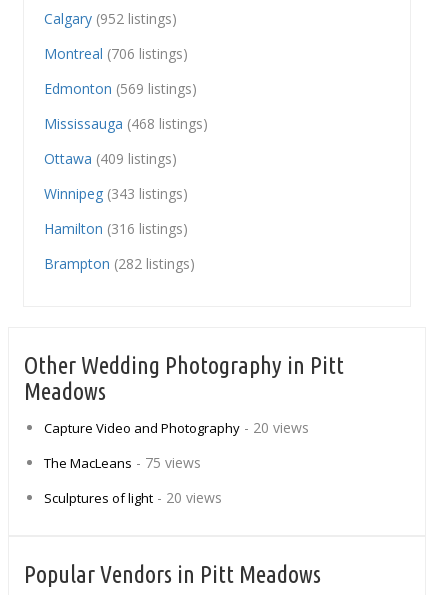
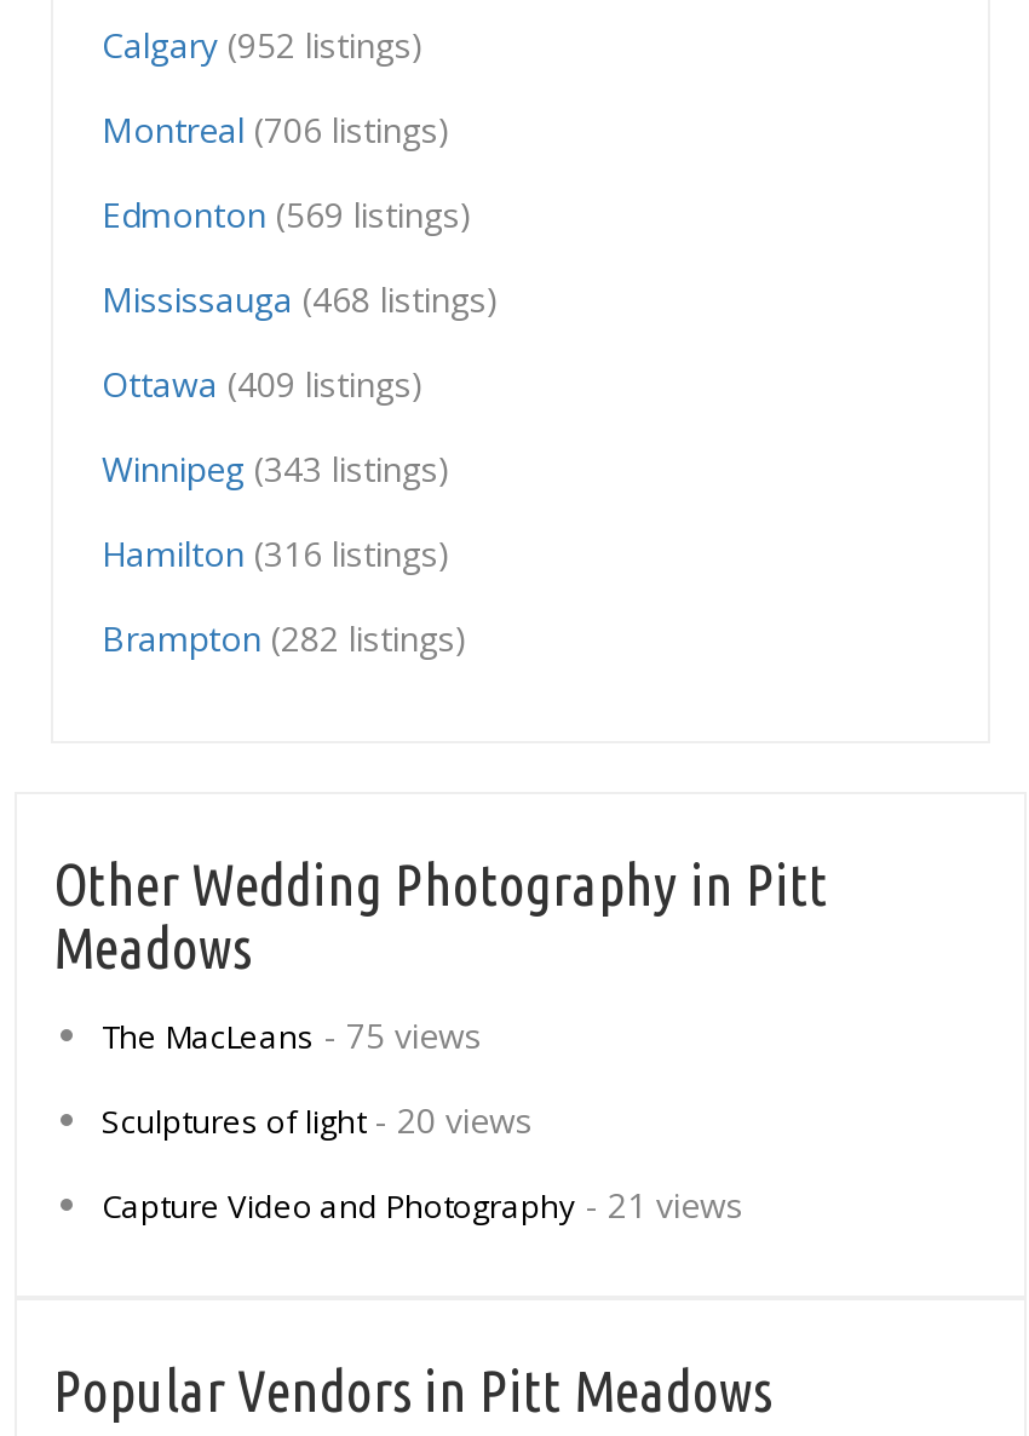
[44,418,309,437] Capture Video and Photography - 20 views -> none
moved [44,453,222,507] -> [102,1012,533,1143]: The MacLeans - 75 views | Sculptures of light - 20 views
none -> [102,1181,743,1227] Capture Video and Photography - 21 views

